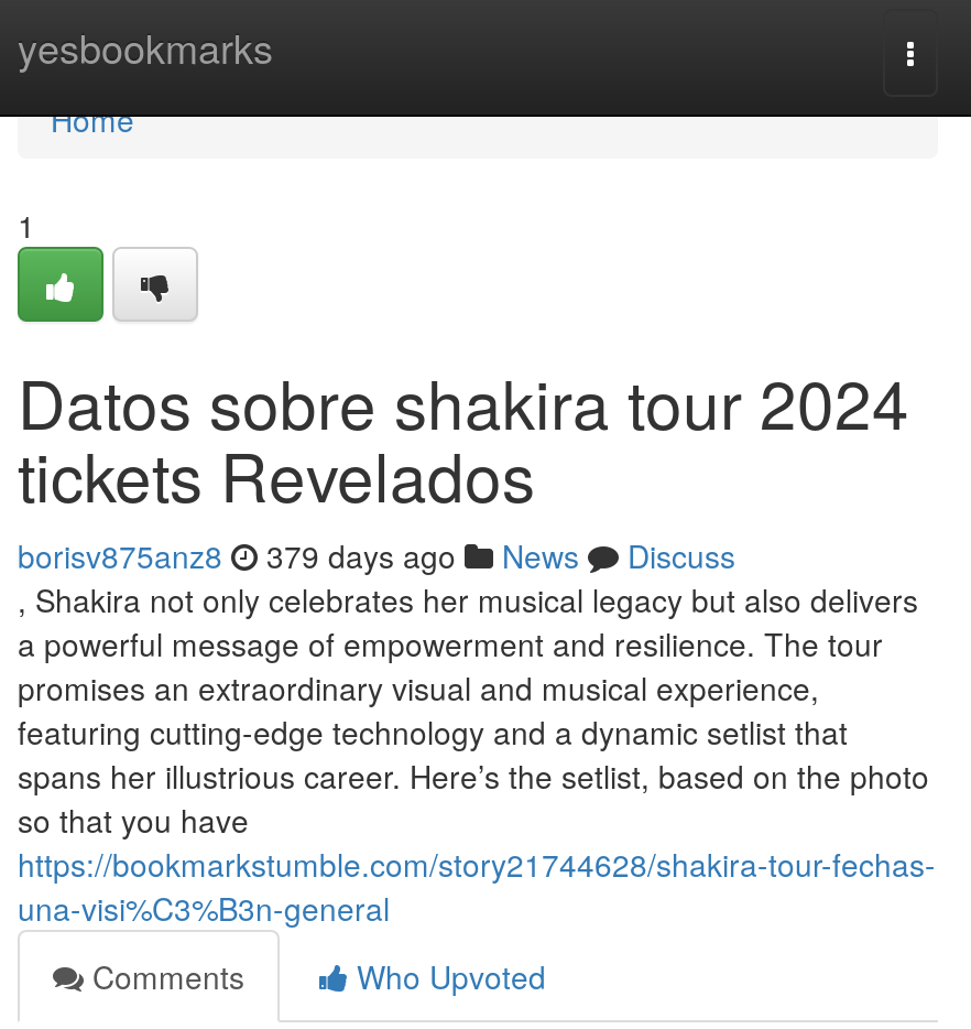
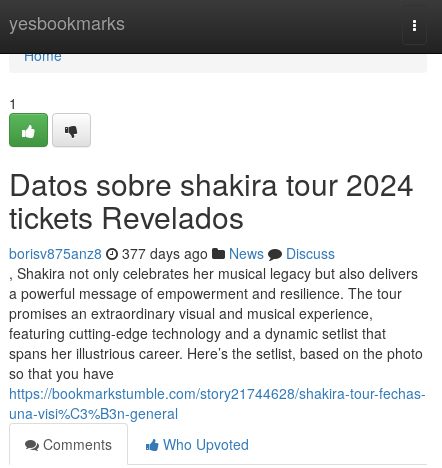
[18,533,735,577] borisv875anz8 379 days ago News Discuss -> [9,243,335,263] borisv875anz8 377 days ago News Discuss

